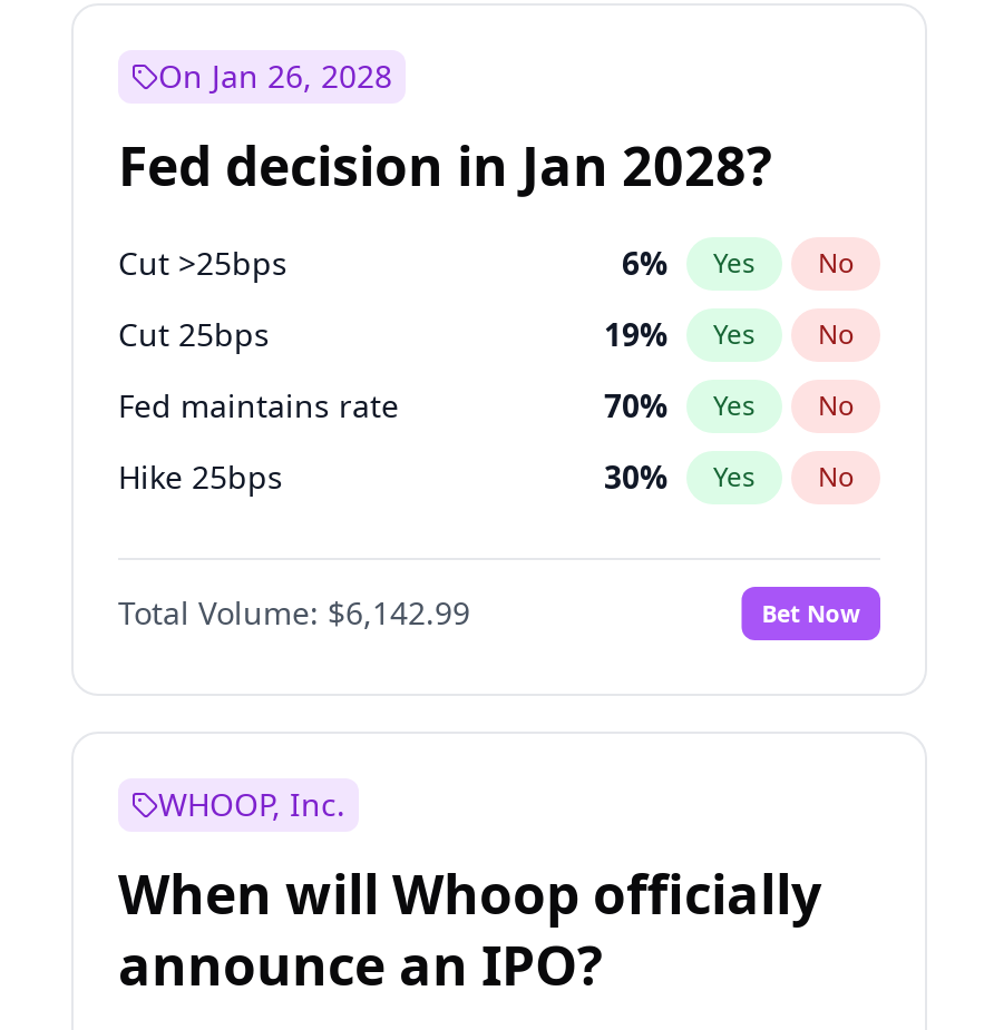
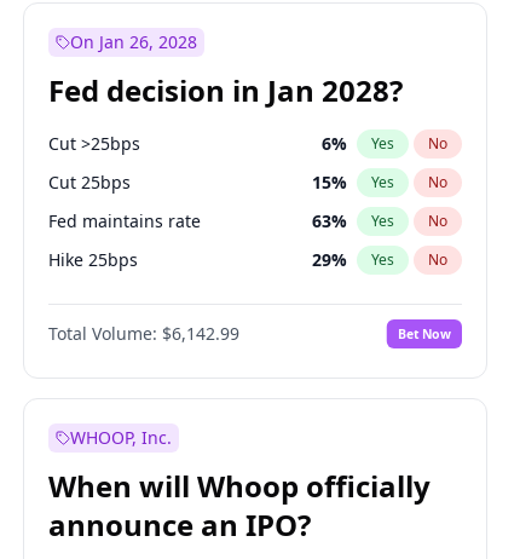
[604,313,854,355] 19% Yes No -> [312,171,447,194] 15% Yes No
[604,384,854,426] 70% Yes No -> [312,209,447,232] 63% Yes No
[604,455,854,498] 30% Yes No -> [312,248,447,271] 29% Yes No

